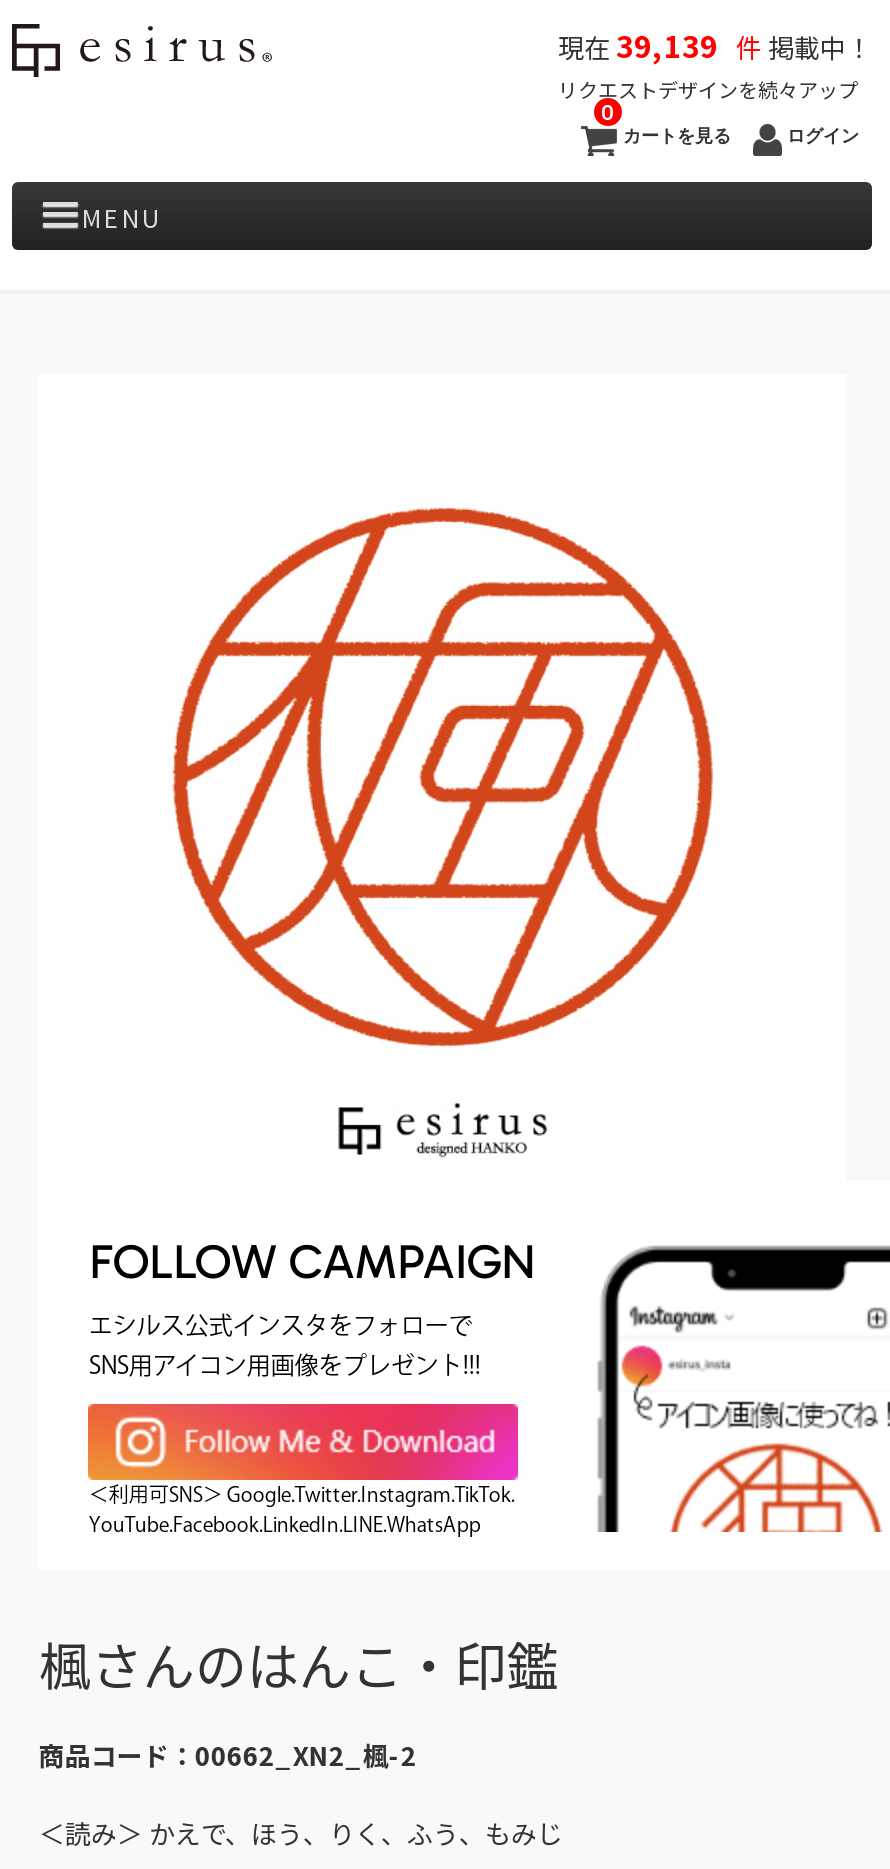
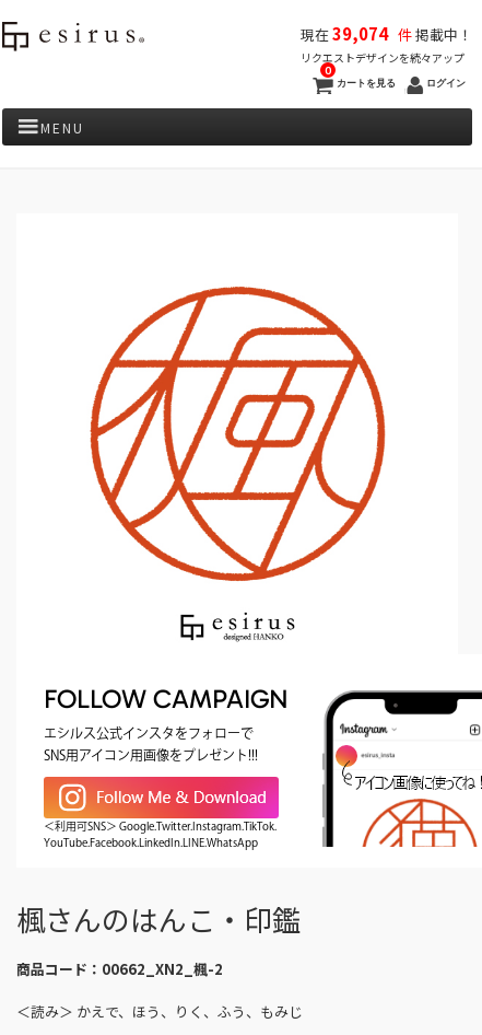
[558,24,872,66] 現在39,139 件掲載中！ -> [301,22,472,45] 現在39,074 件掲載中！

